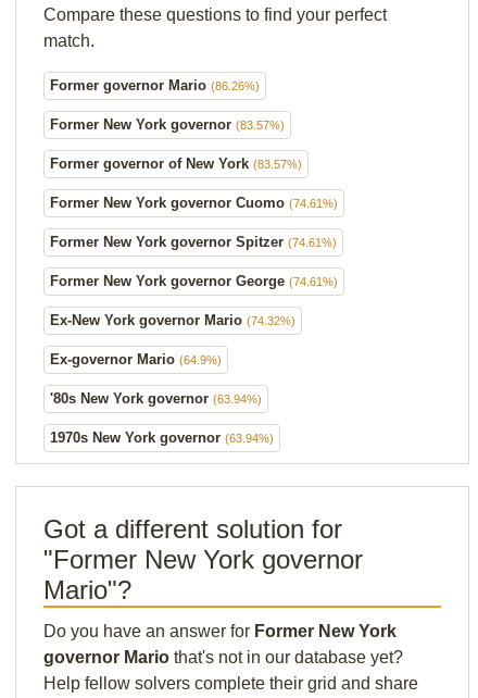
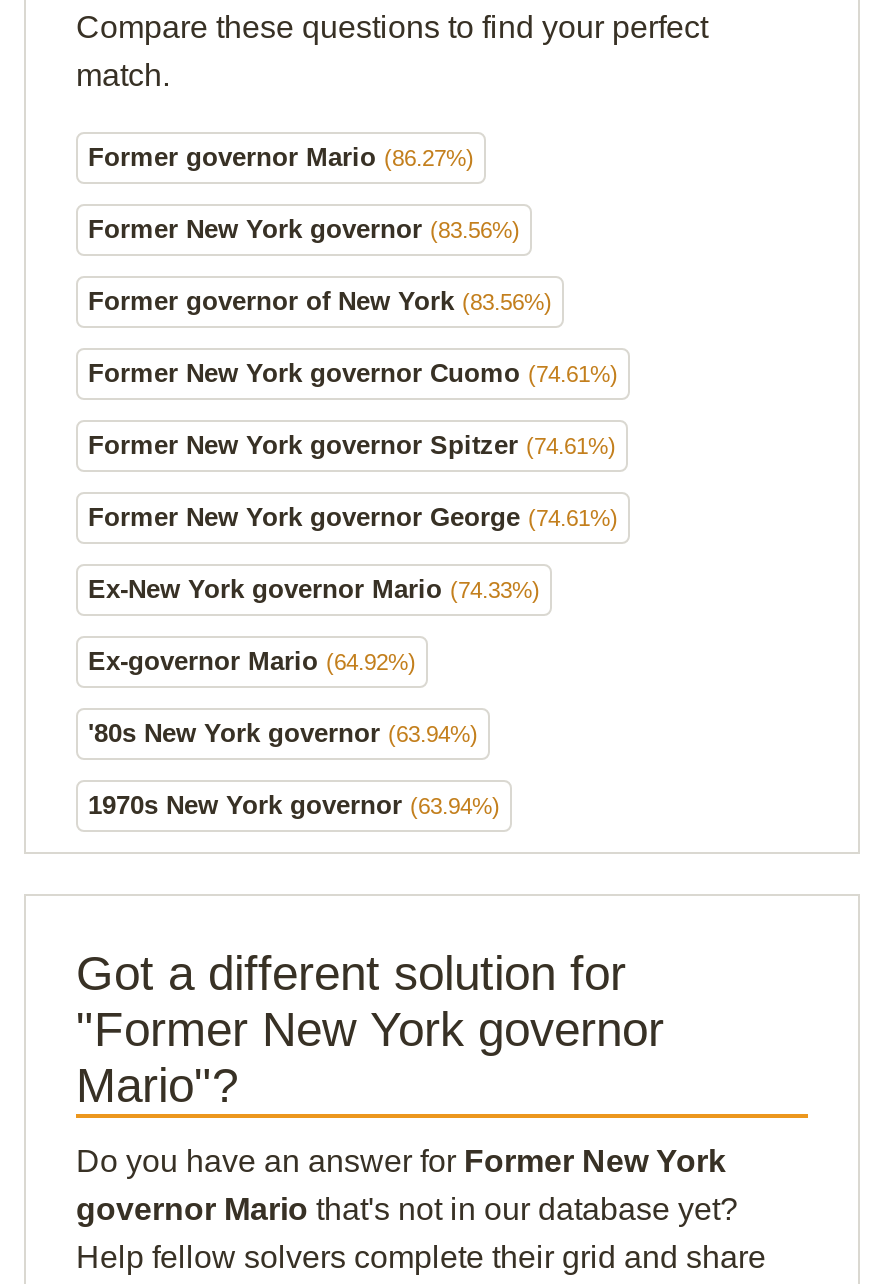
[50,77,260,93] Former governor Mario (86.26%) -> [88,141,474,171] Former governor Mario (86.27%)
[50,116,285,132] Former New York governor (83.57%) -> [88,213,520,243] Former New York governor (83.56%)
[50,155,302,171] Former governor of New York (83.57%) -> [88,285,552,315] Former governor of New York (83.56%)
[50,312,295,328] Ex-New York governor Mario (74.32%) -> [88,573,540,603] Ex-New York governor Mario (74.33%)
[50,351,222,367] Ex-governor Mario (64.9%) -> [88,645,416,675] Ex-governor Mario (64.92%)

